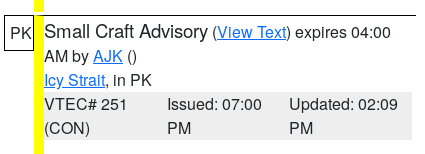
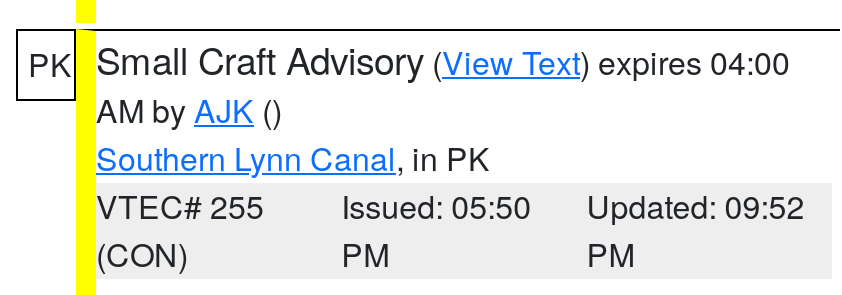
[44,68,152,115] Icy Strait, in PK | VTEC# 251 -> [96,135,490,229] Southern Lynn Canal, in PK | VTEC# 255
[167,92,262,115] Issued: 07:00 -> [341,183,531,229] Issued: 05:50
[289,92,398,115] Updated: 02:09 -> [586,183,804,229] Updated: 09:52

